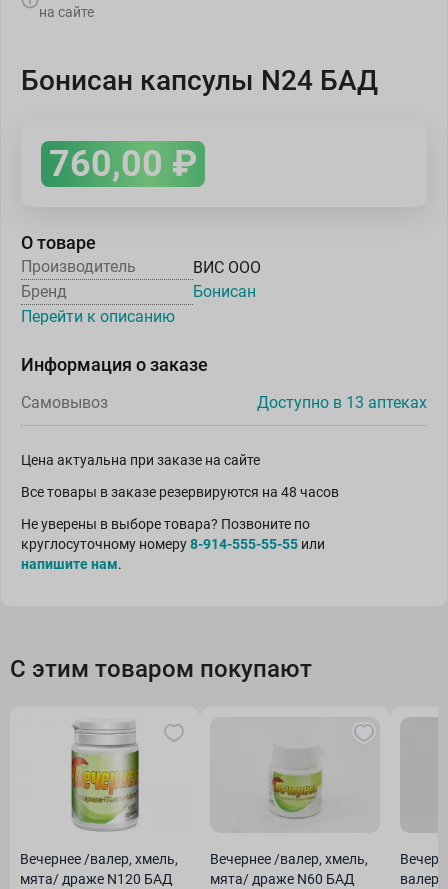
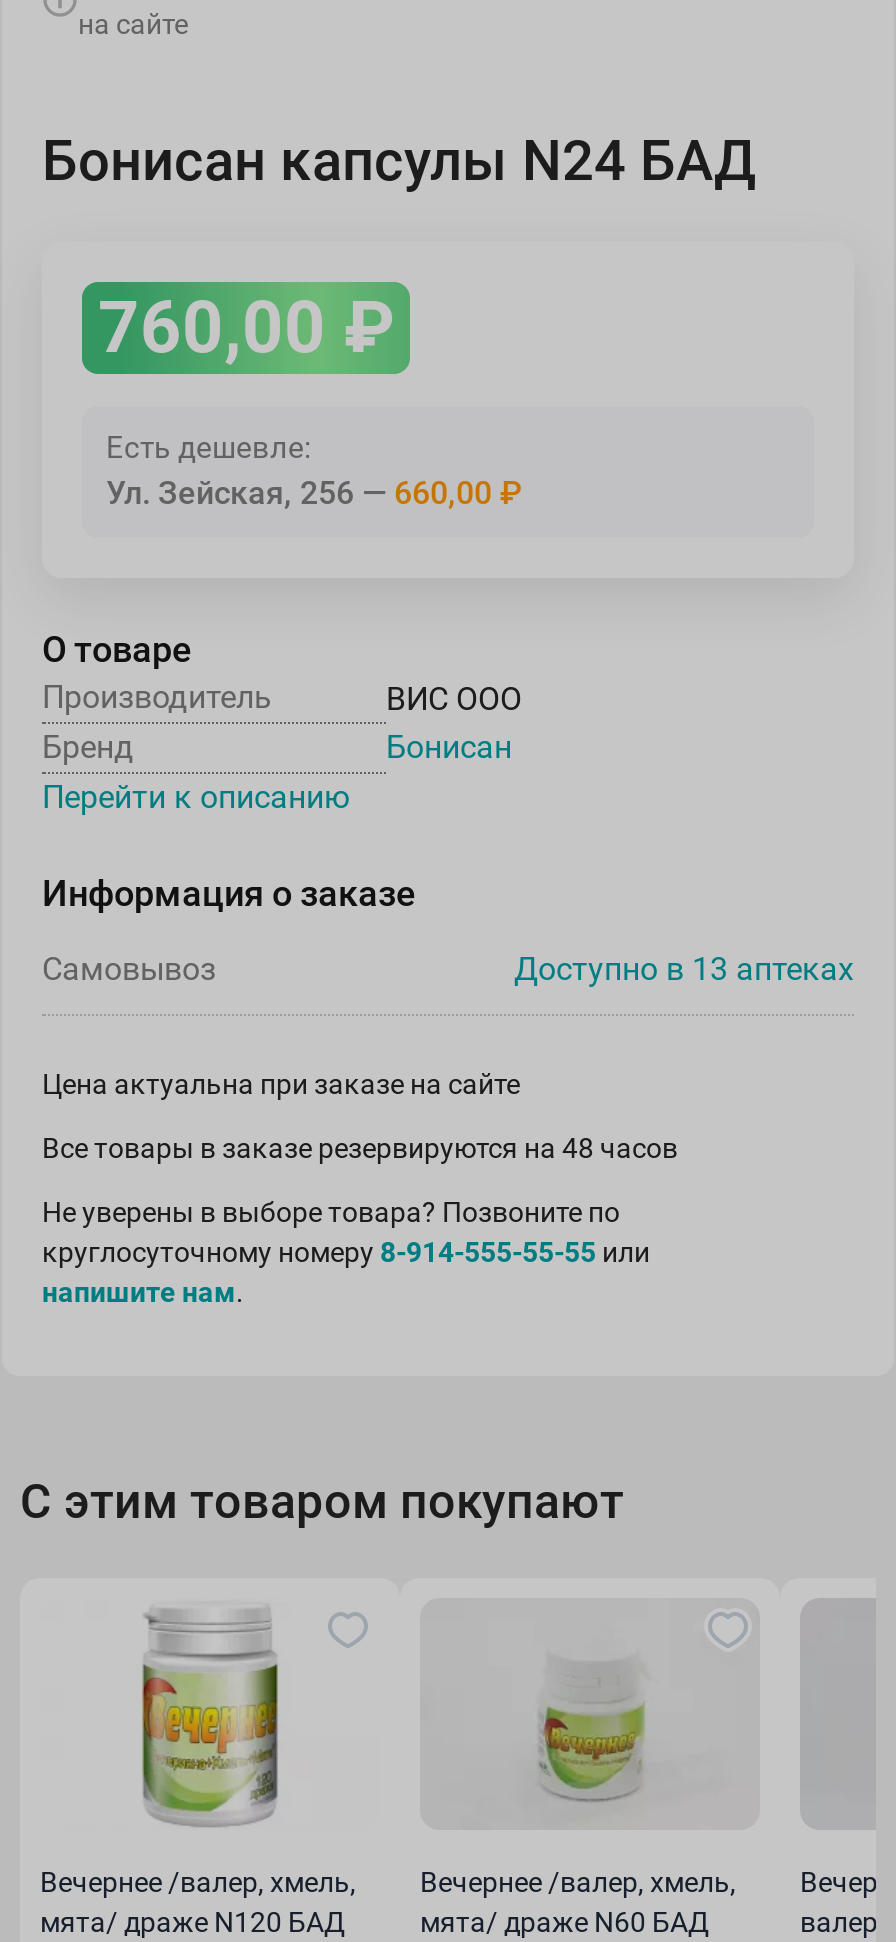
none -> [106,430,522,512] Есть дешевле: | Ул. Зейская, 256 | 660,00 ₽

